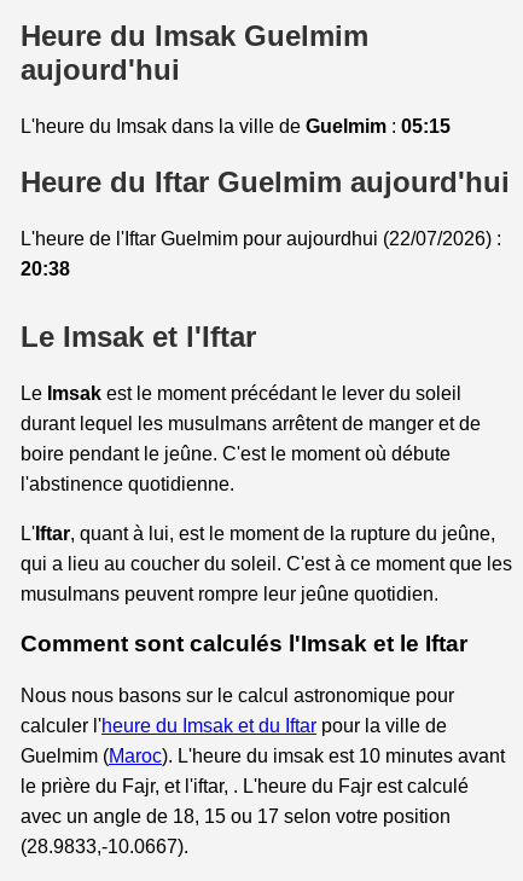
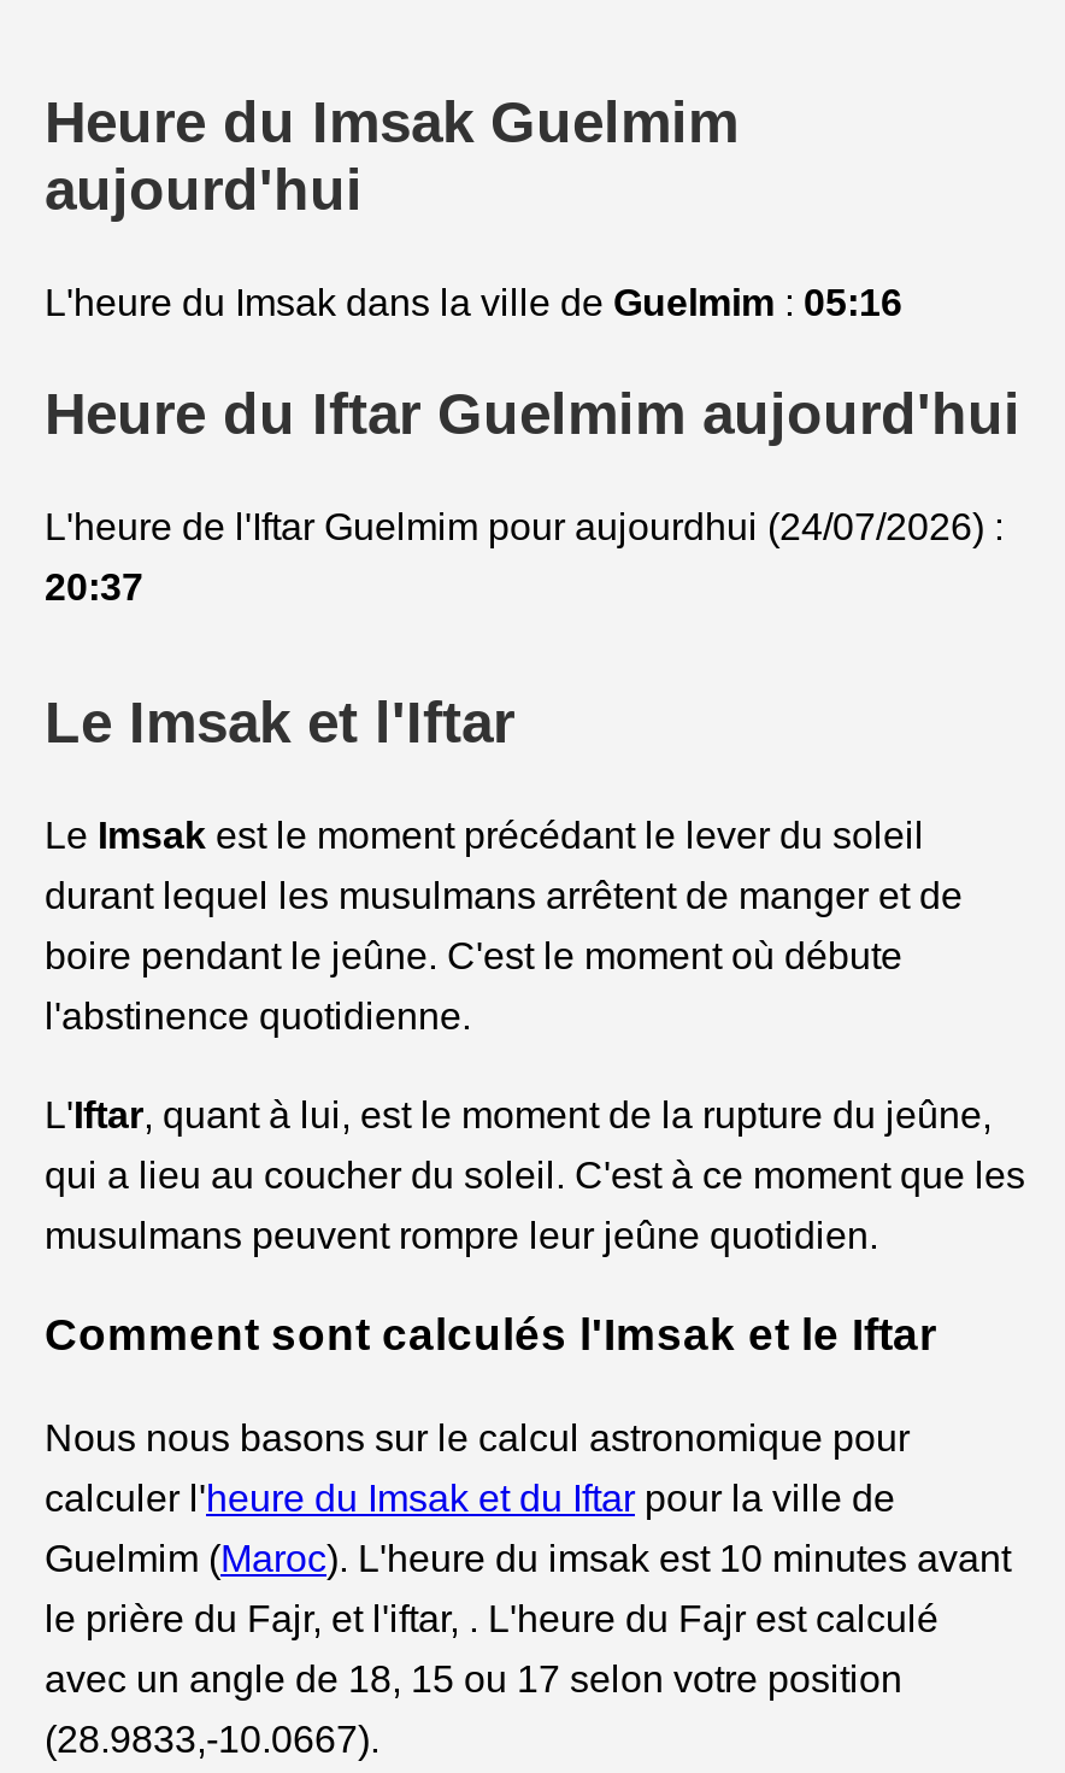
[21,116,451,136] L'heure du Imsak dans la ville de Guelmim: 05:15 -> [45,282,902,323] L'heure du Imsak dans la ville de Guelmim: 05:16
[21,228,501,248] L'heure de l'Iftar Guelmim pour aujourdhui (22/07/2026) : -> [45,505,1004,546] L'heure de l'Iftar Guelmim pour aujourdhui (24/07/2026) :
[21,258,70,279] 20:38 -> [45,566,143,607] 20:37

